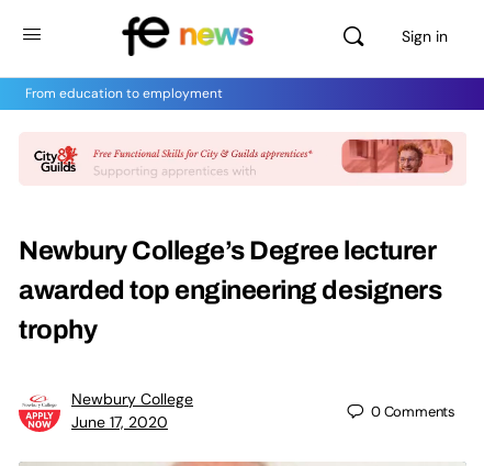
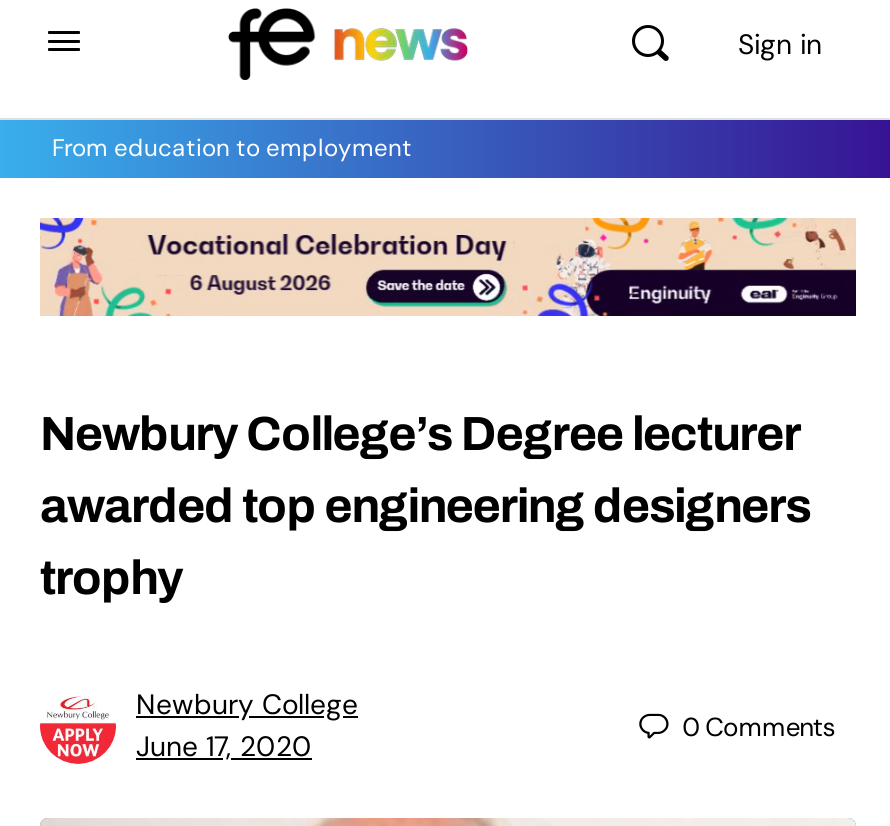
[19,132,466,186] [image] -> [38,216,858,318] [image]

